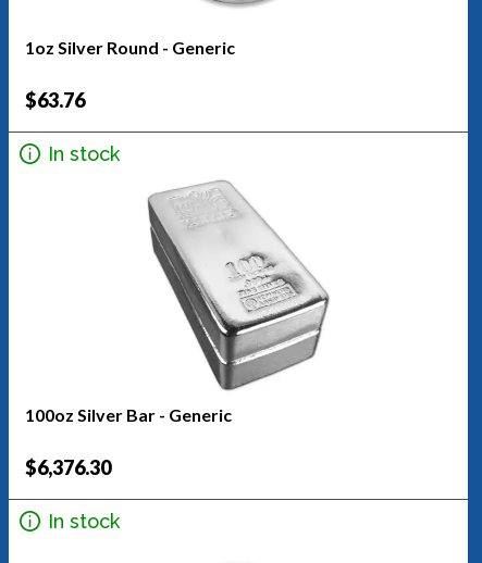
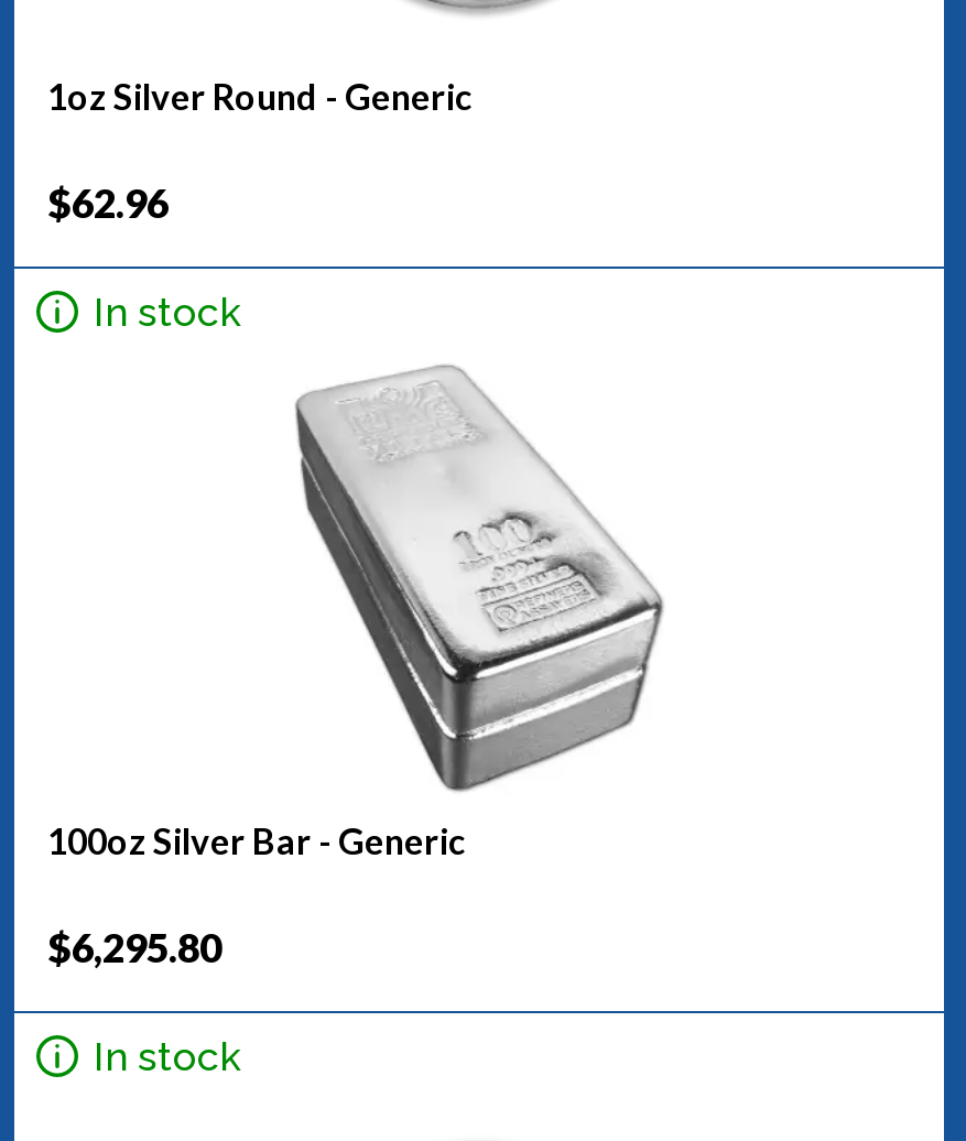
[25,88,85,112] $63.76 -> [47,178,169,227] $62.96
[25,455,111,479] $6,376.30 -> [47,923,221,971] $6,295.80

